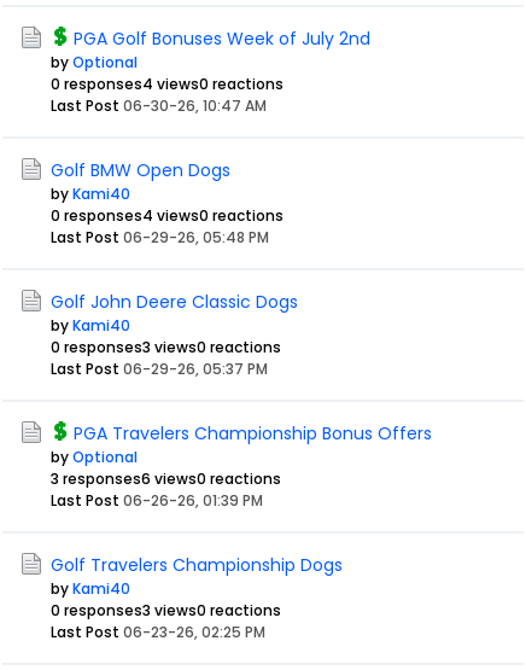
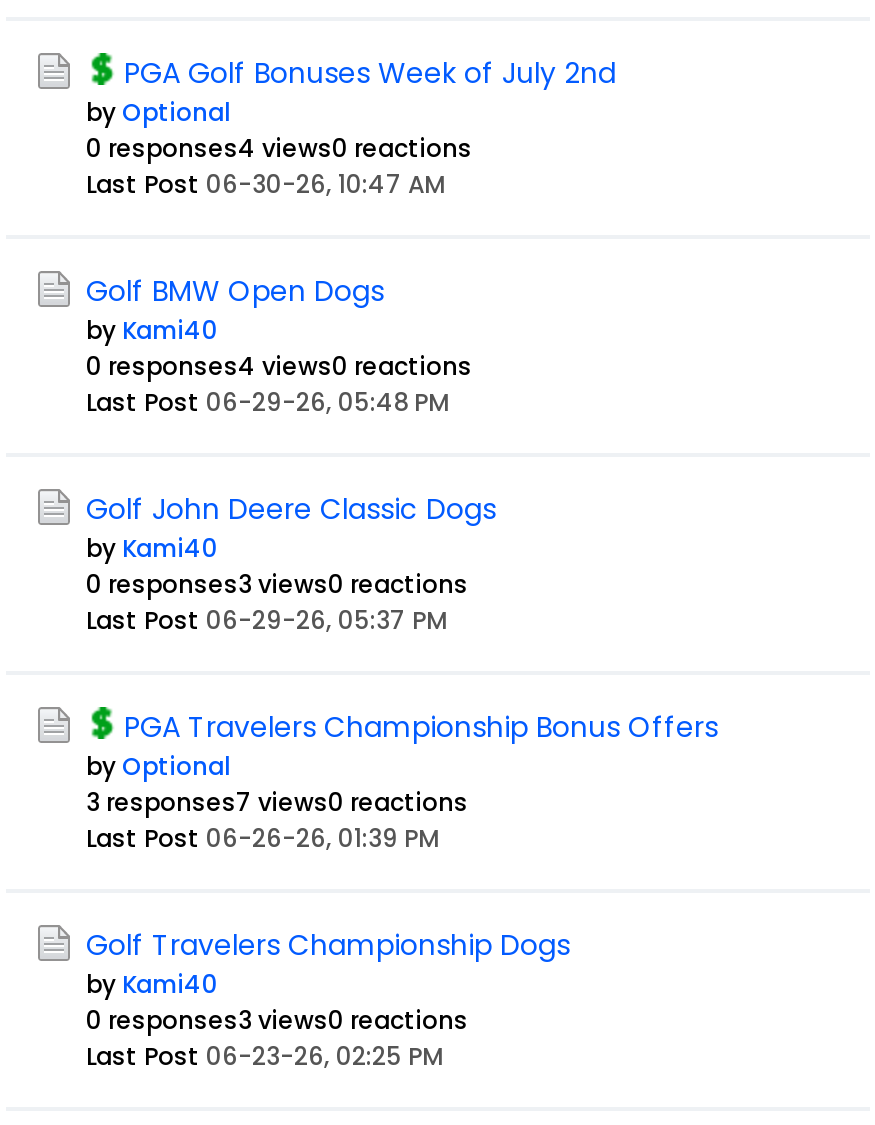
[51,468,281,489] 3 responses6 views0 reactions -> [86,785,468,819] 3 responses7 views0 reactions

